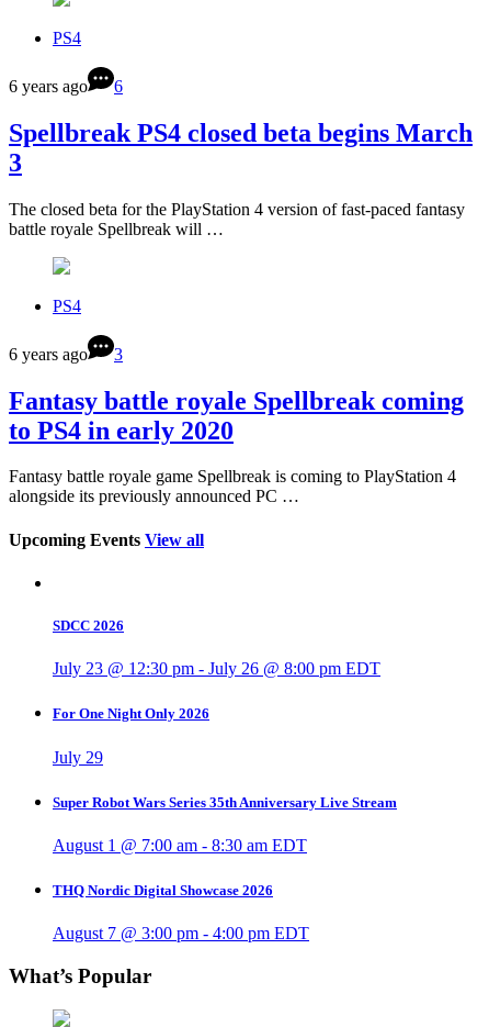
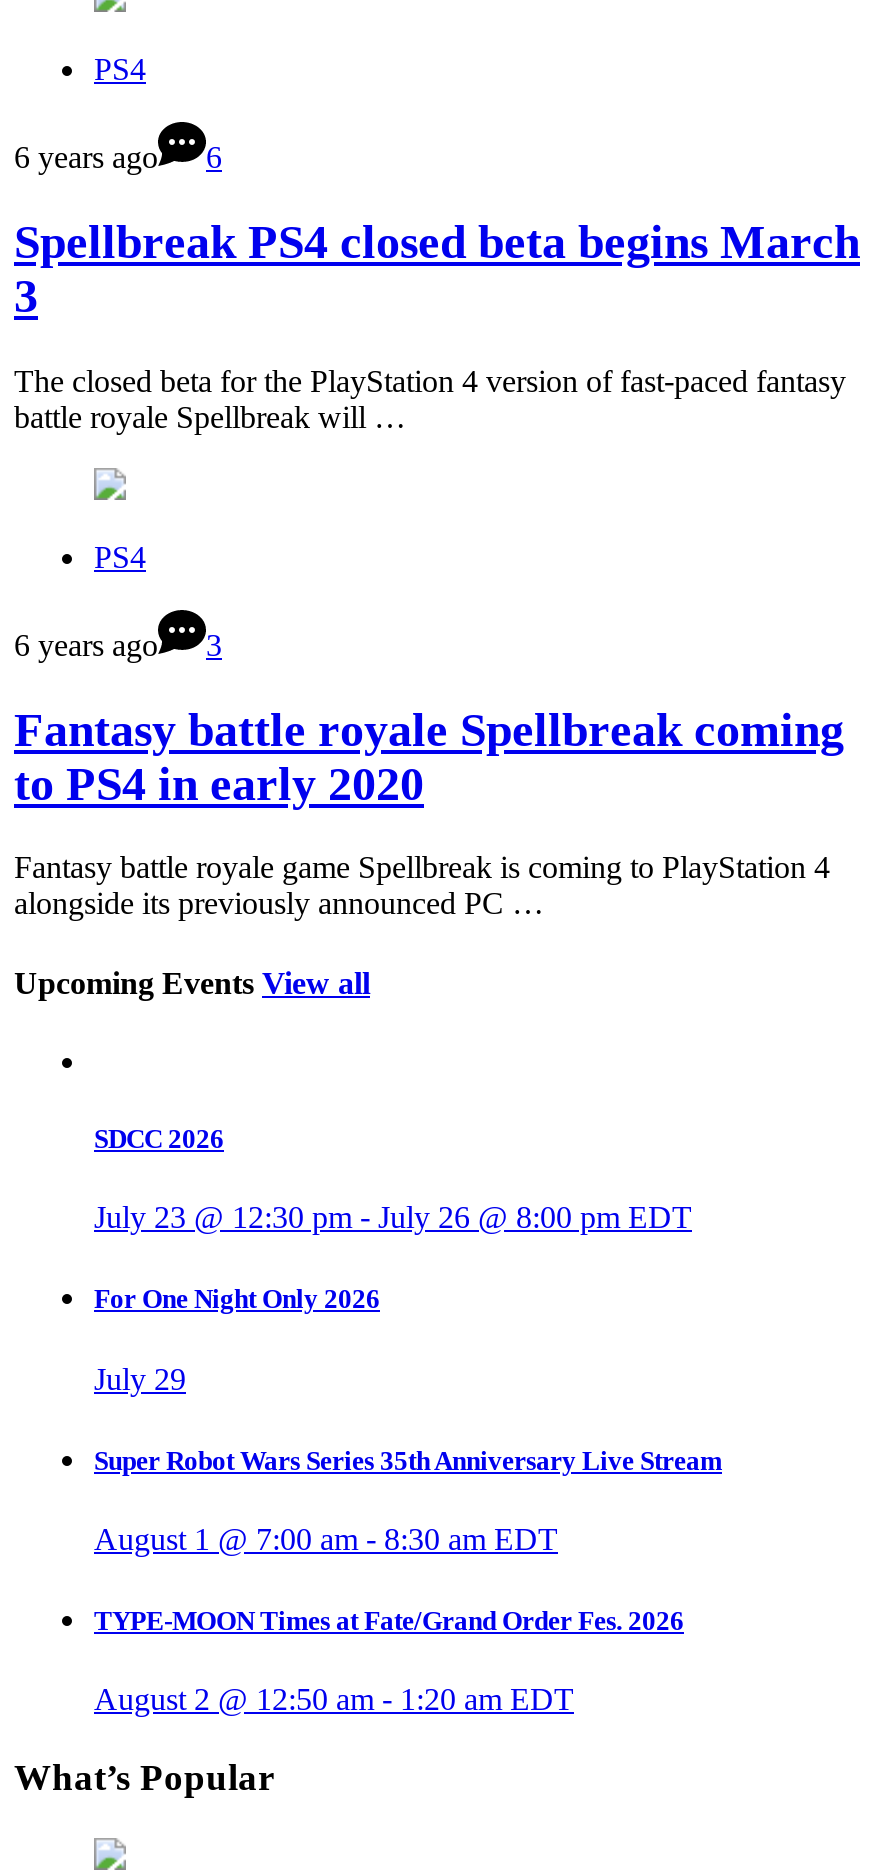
[53,882,273,899] THQ Nordic Digital Showcase 2026 -> [94,1606,684,1636] TYPE-MOON Times at Fate/Grand Order Fes. 2026
[53,924,309,943] August 7 @ 3:00 pm - 4:00 pm EDT -> [94,1683,574,1717] August 2 @ 12:50 am - 1:20 am EDT

